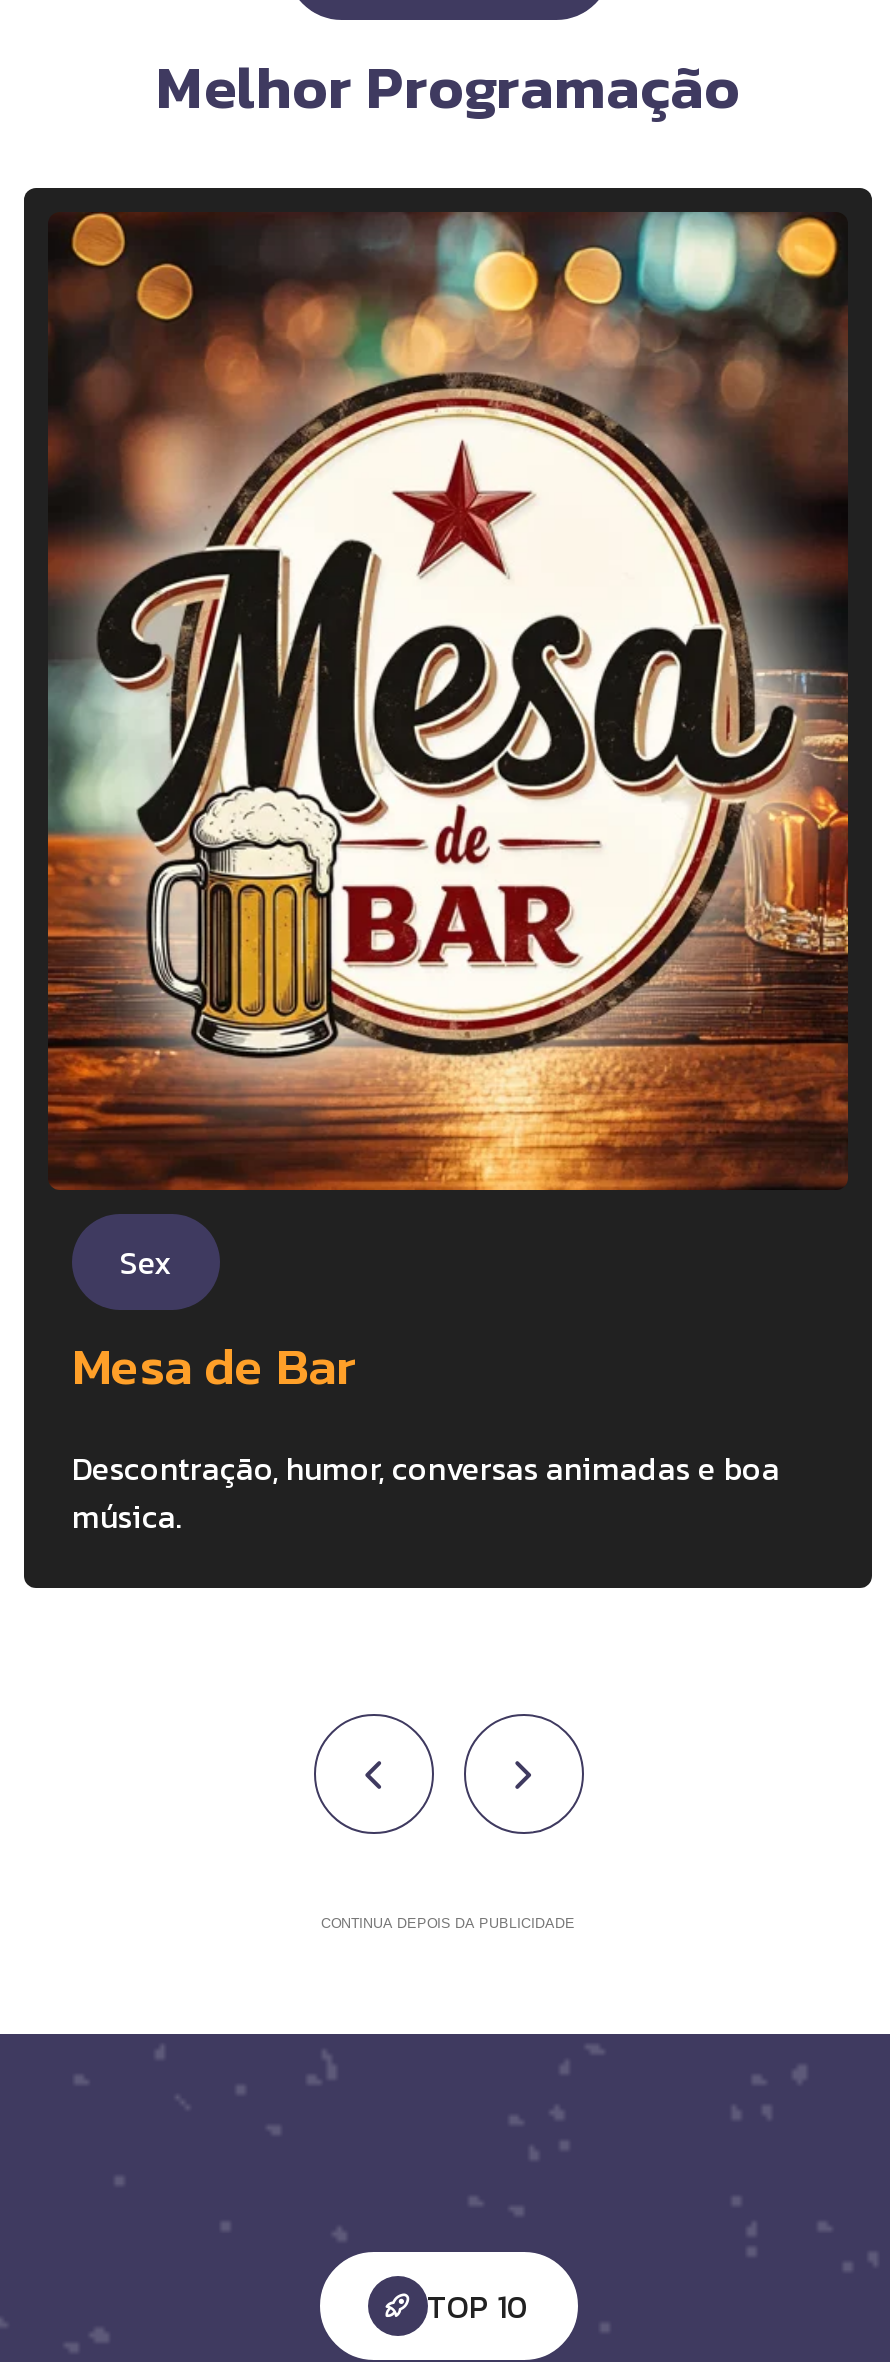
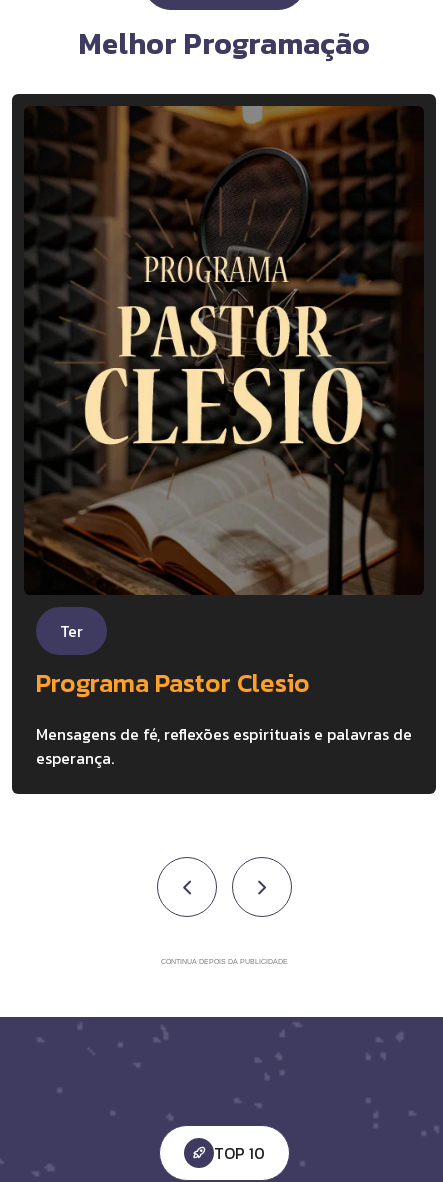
[46,210,850,1285] [image] | Sex -> [24,105,424,643] [image] | Ter
[72,1325,356,1403] Mesa de Bar -> [36,663,310,702] Programa Pastor Clesio
[72,1443,780,1539] Descontração, humor, conversas animadas e boa | música. -> [36,722,412,770] Mensagens de fé, reflexões espirituais e palavras de | esperança.

